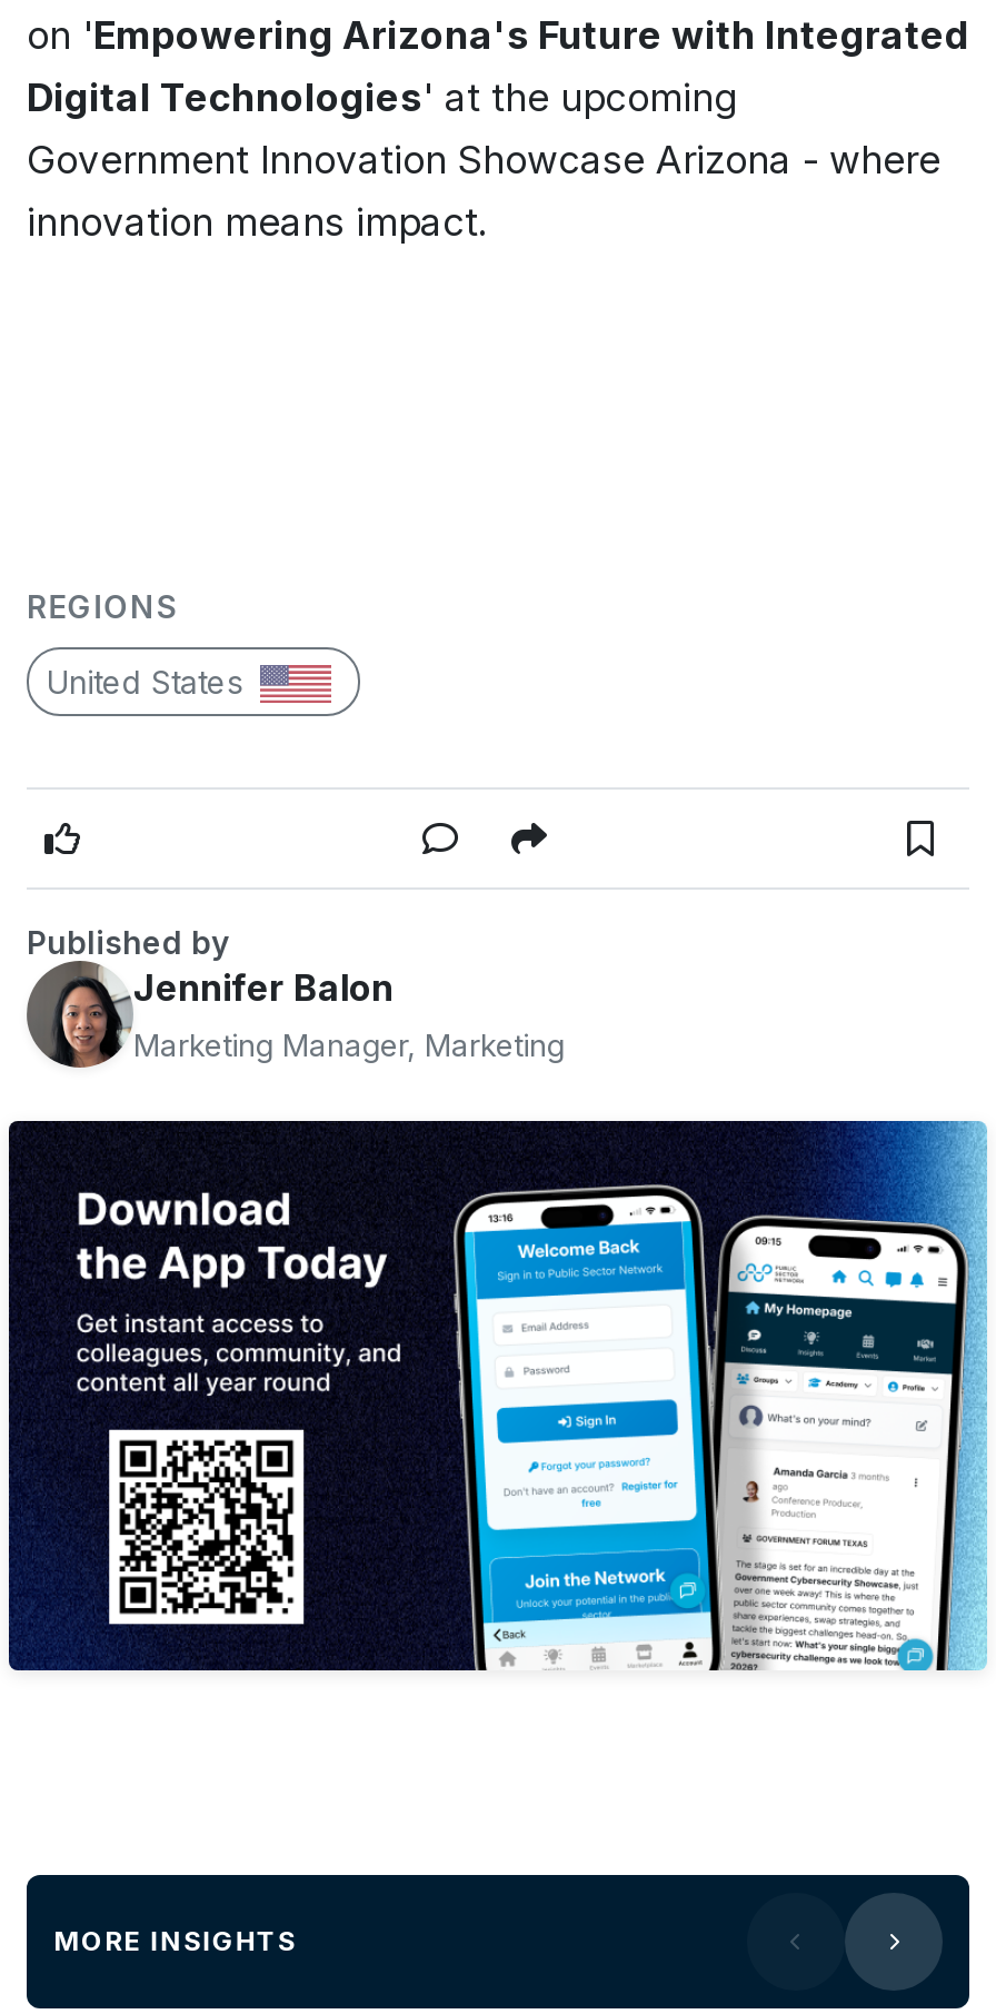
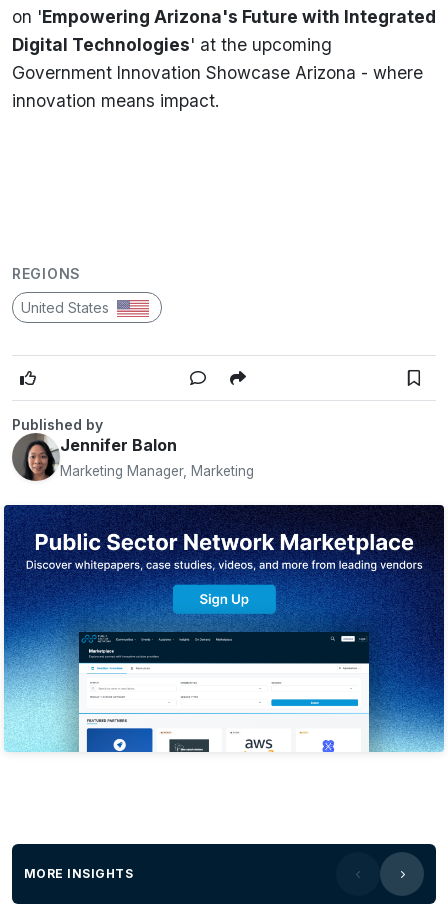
[7,1119,987,1673] [image] -> [3,504,445,753] [image]

